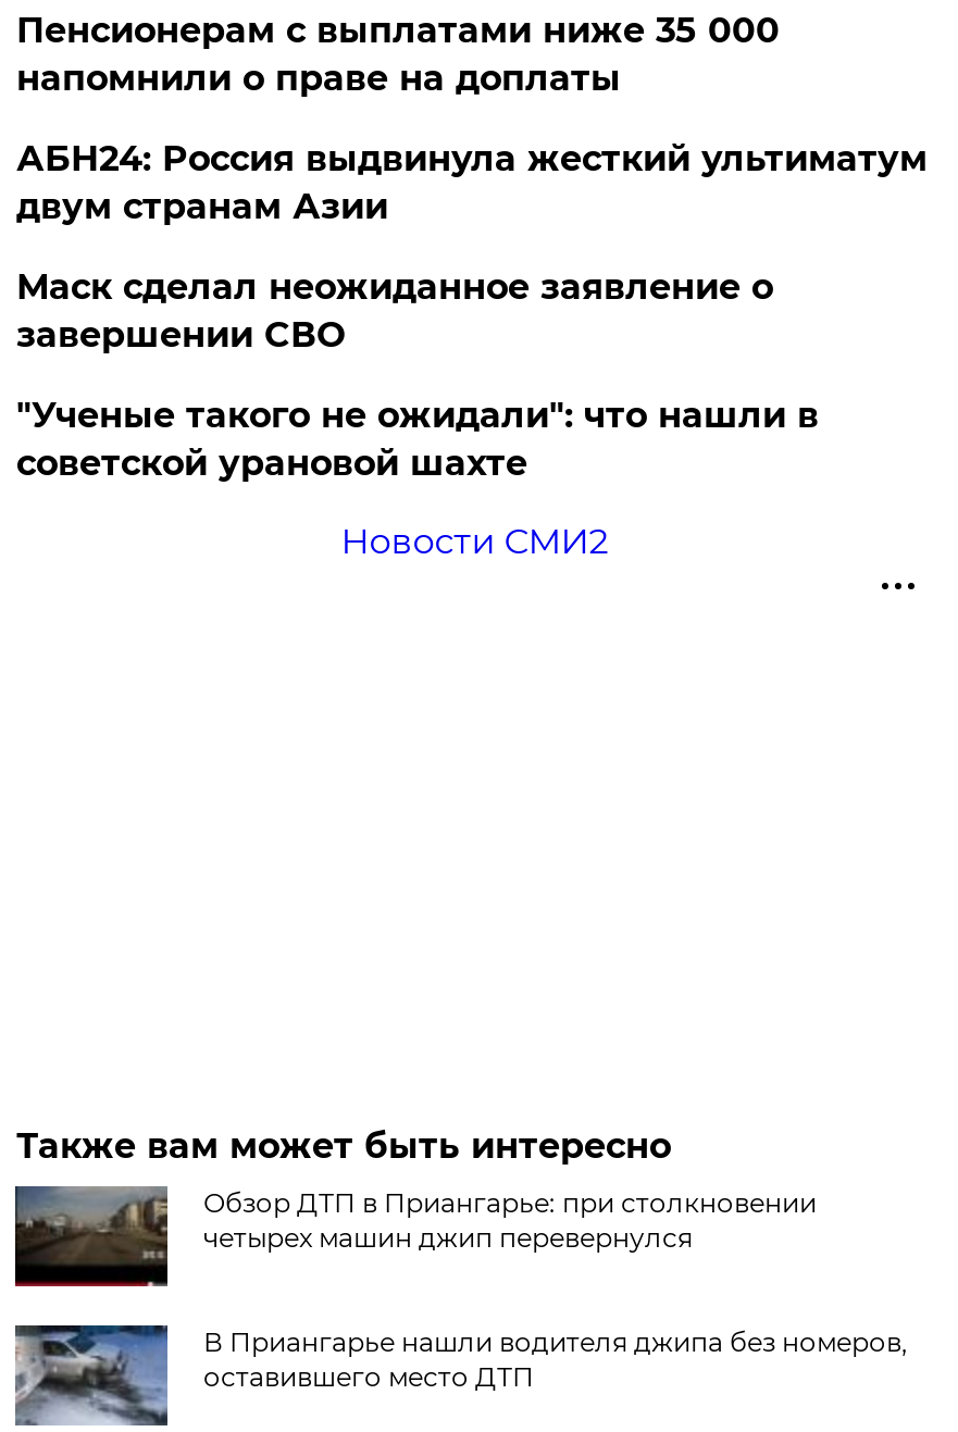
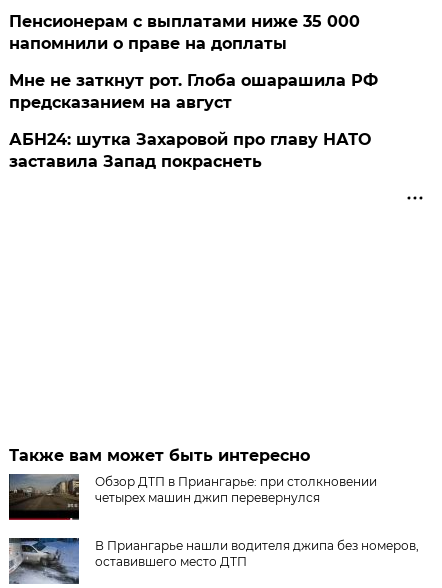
[16,138,927,562] АБН24: Россия выдвинула жесткий ультиматум | двум странам Азии | Маск сделал неожиданное заявление о | завершении СВО | "Ученые такого не ожидали": что нашли в | советской урановой шахте | Новости СМИ2 -> [9,71,378,171] Мне не заткнут рот. Глоба ошарашила РФ | предсказанием на август | АБН24: шутка Захаровой про главу НАТО | заставила Запад покраснеть

